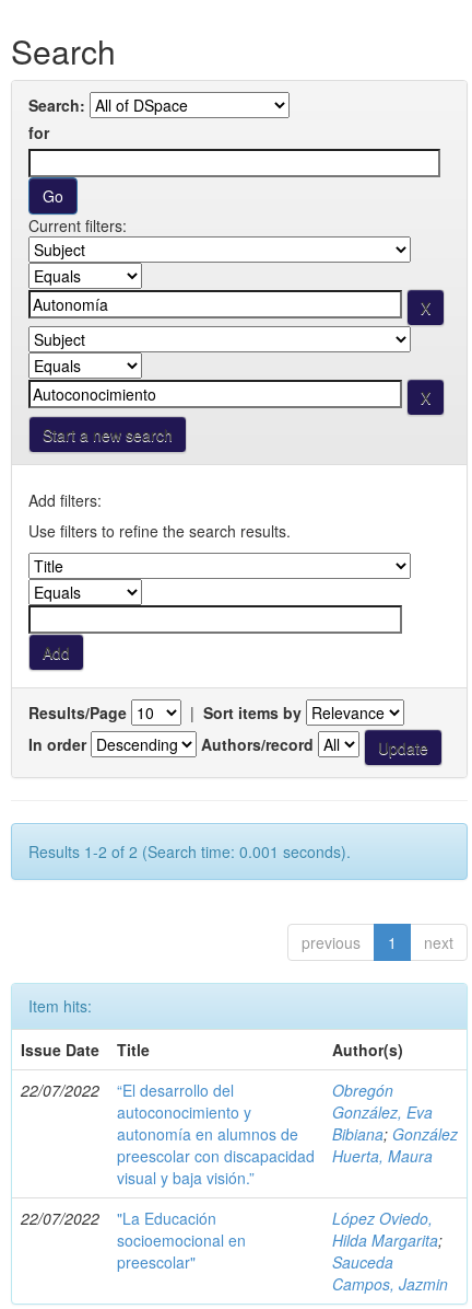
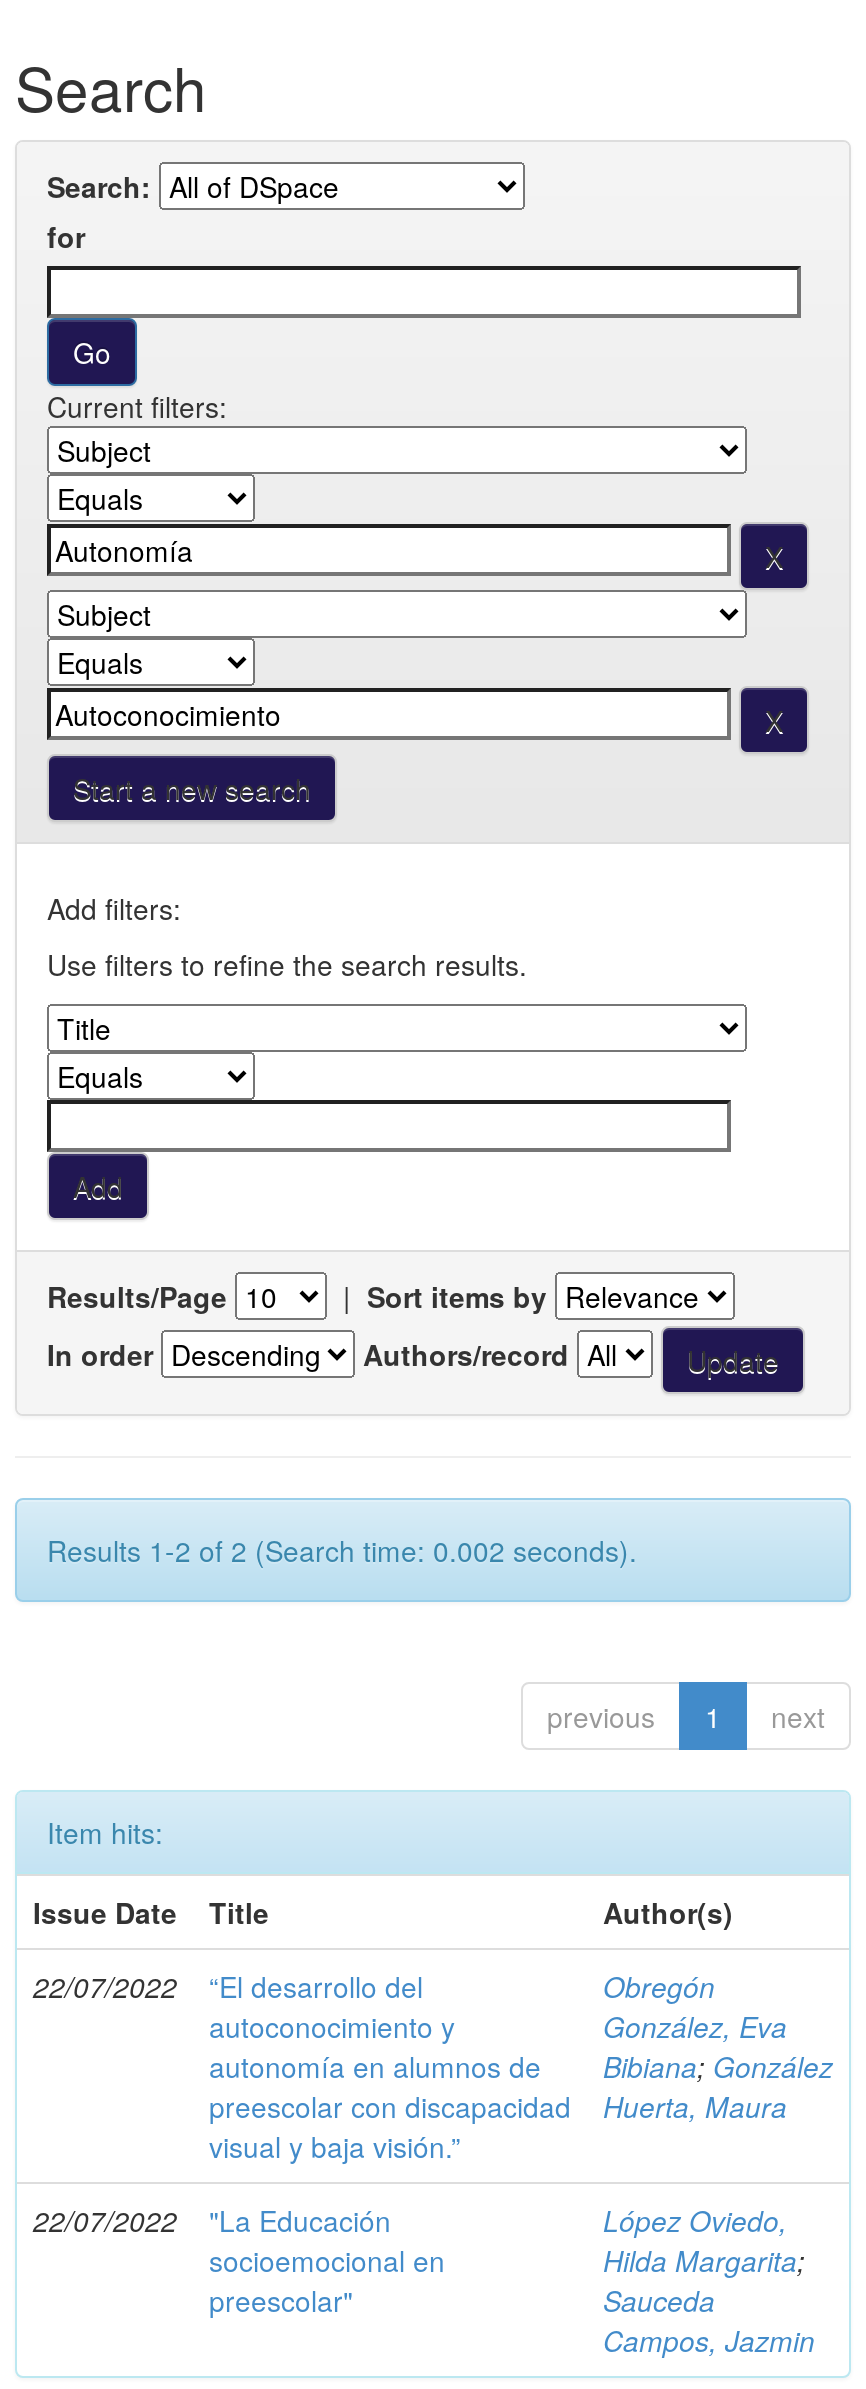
[28,840,351,862] Results 1-2 of 2 (Search time: 0.001 seconds). -> [47,1529,637,1569] Results 1-2 of 2 (Search time: 0.002 seconds).

